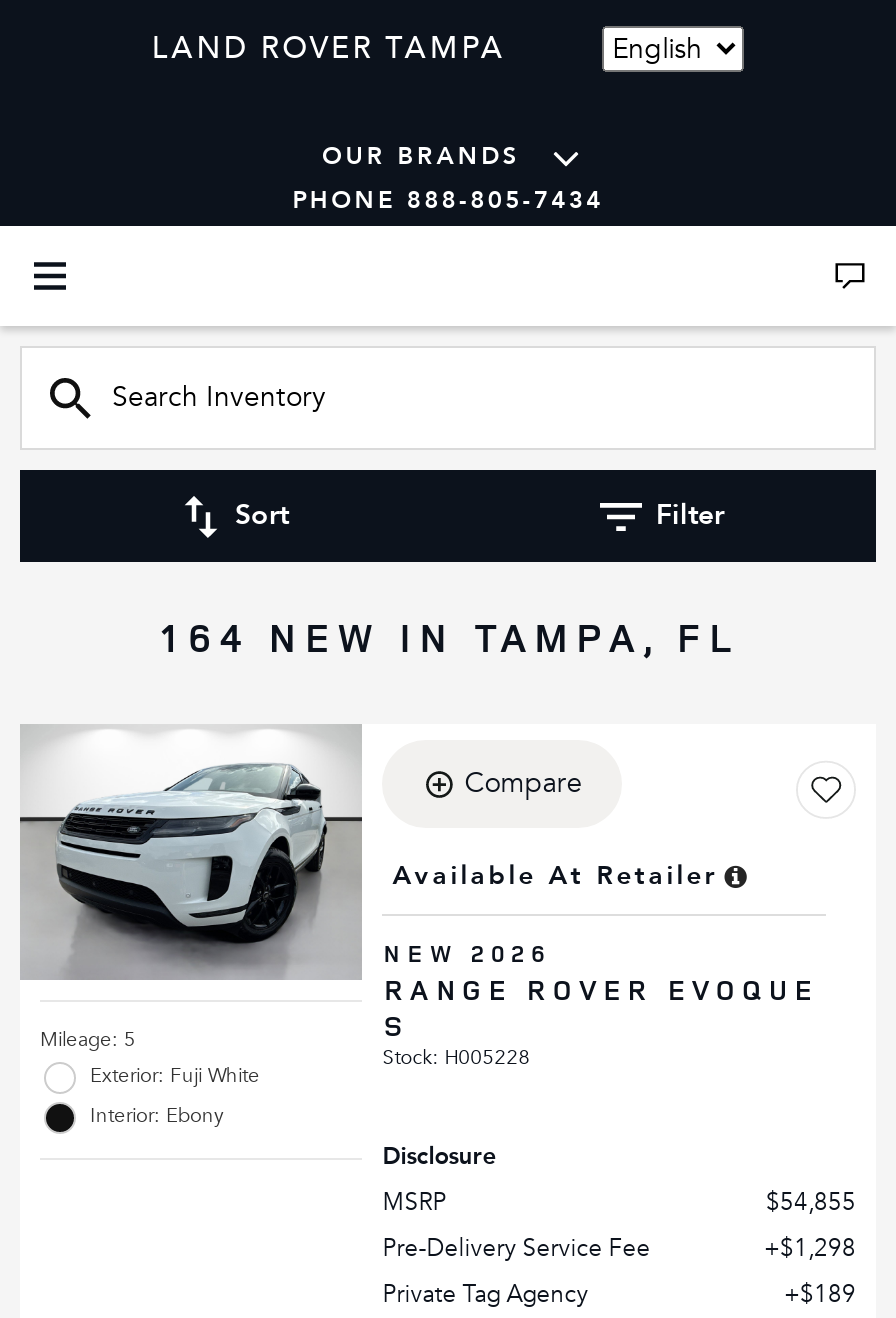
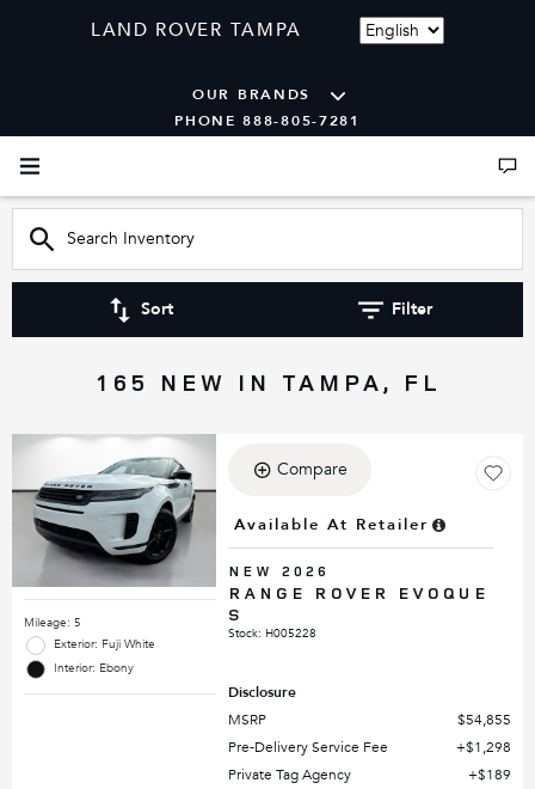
[292,183,604,215] PHONE 888-805-7434 -> [175,111,360,130] PHONE 888-805-7281
[158,610,738,664] 164 NEW IN TAMPA, FL -> [95,366,440,398] 165 NEW IN TAMPA, FL

